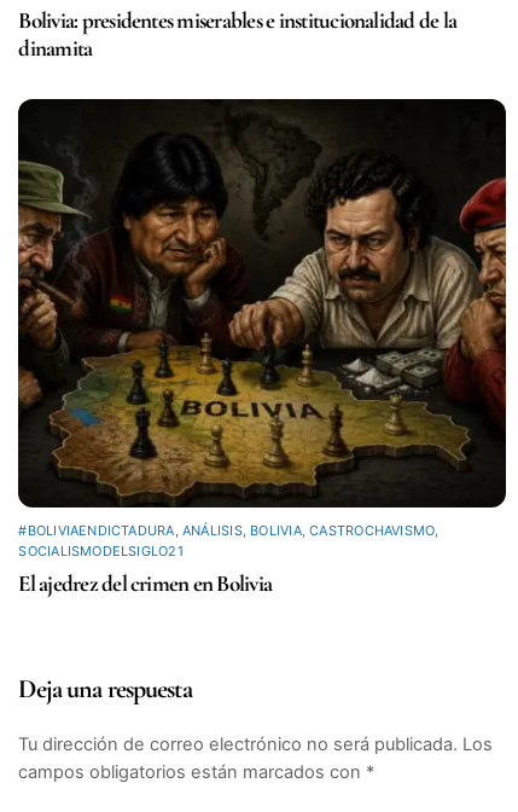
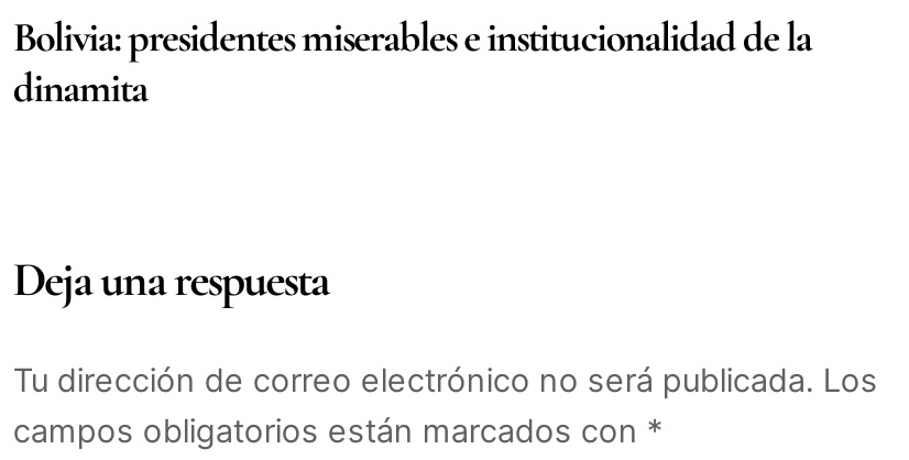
[17,98,507,597] [image] | #BOLIVIAENDICTADURA, ANÁLISIS, BOLIVIA, CASTROCHAVISMO, | SOCIALISMODELSIGLO21 | El ajedrez del crimen en Bolivia -> none

